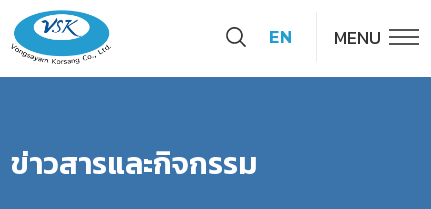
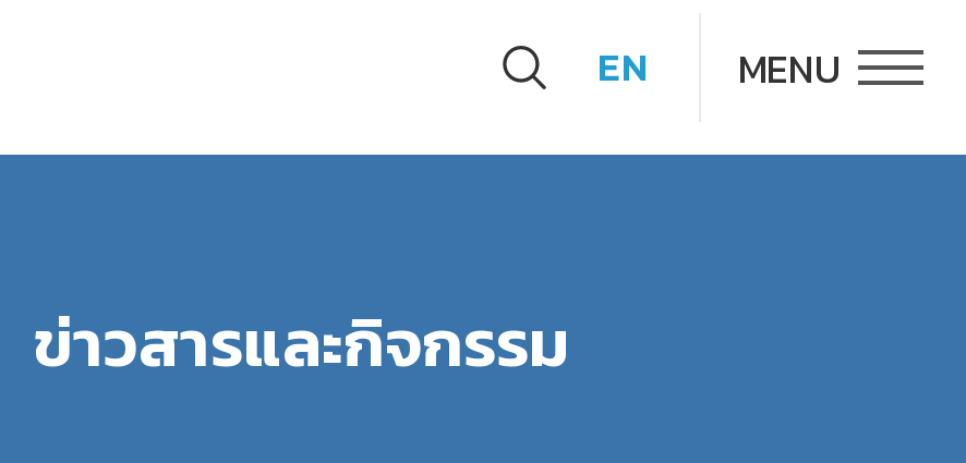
[11,9,111,65] [image] -> none

